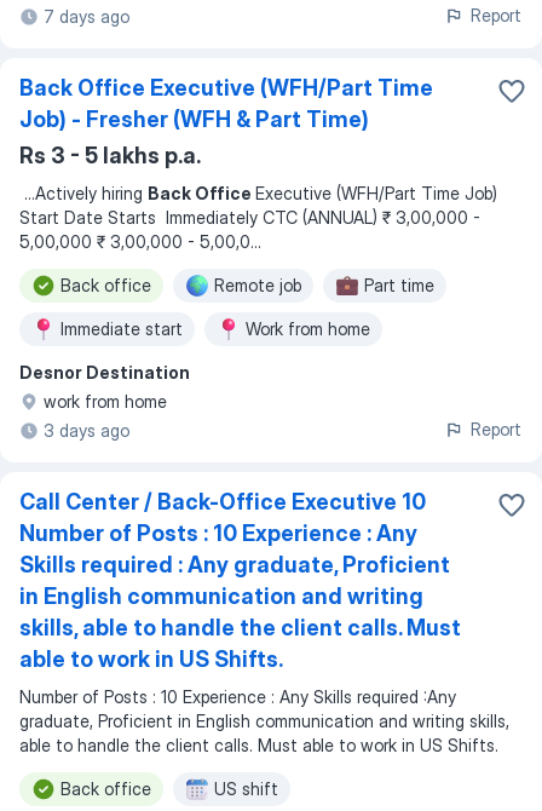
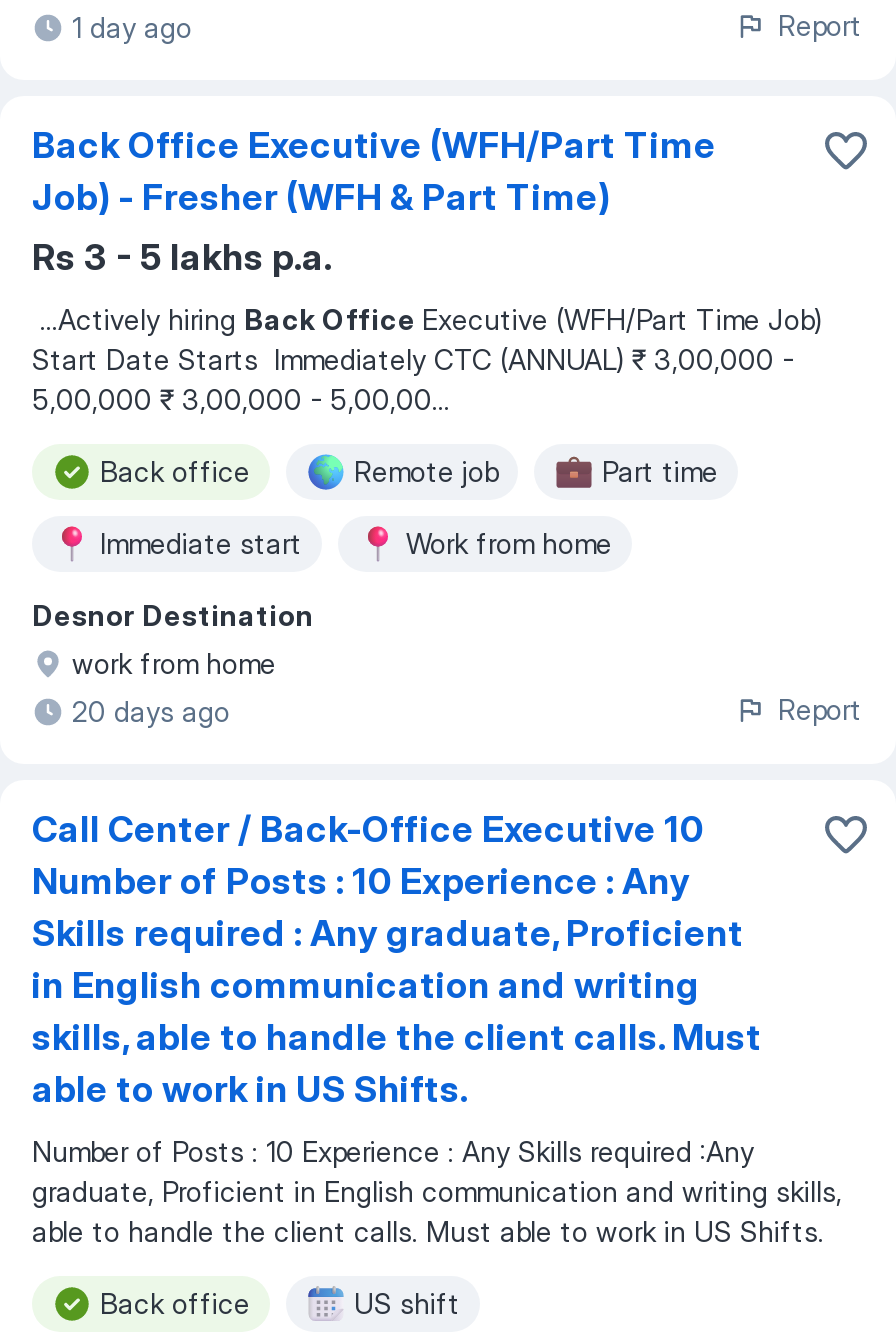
[44,6,129,27] 7 days ago -> [72,10,192,44] 1 day ago
[19,231,266,252] 5,00,000 ₹ 3,00,000 - 5,00,0... -> [32,382,458,416] 5,00,000 ₹ 3,00,000 - 5,00,00...
[44,420,129,441] 3 days ago -> [72,694,230,728] 20 days ago

